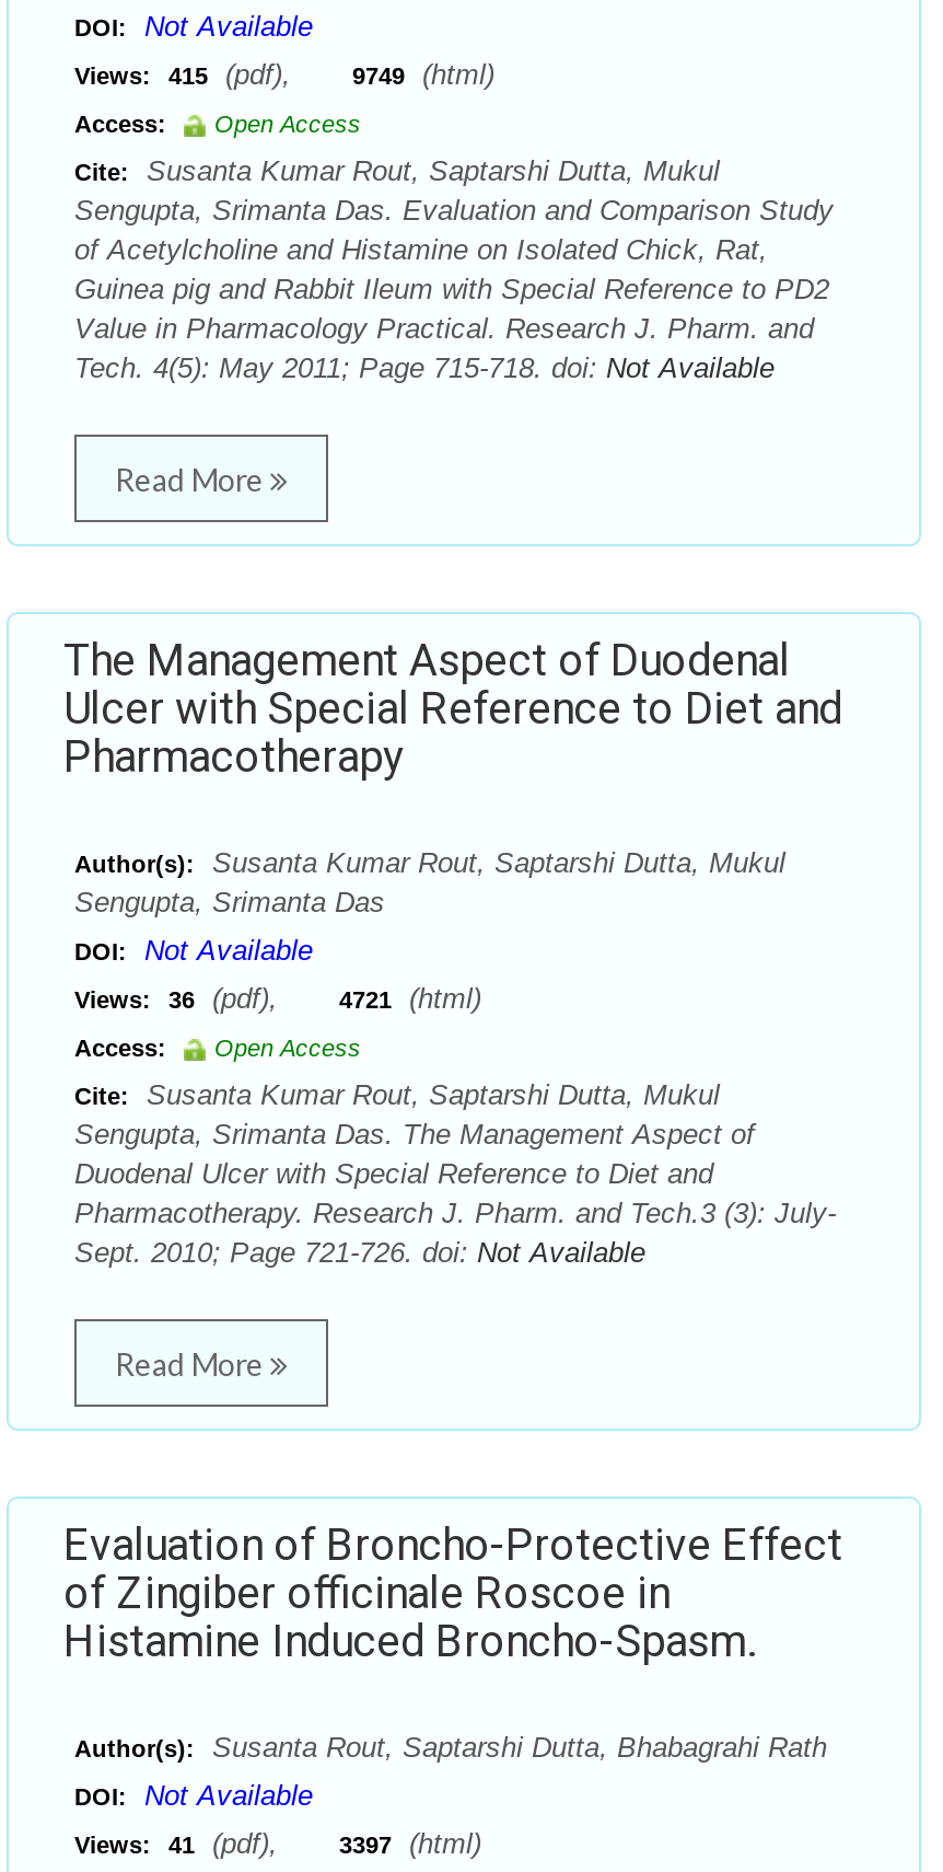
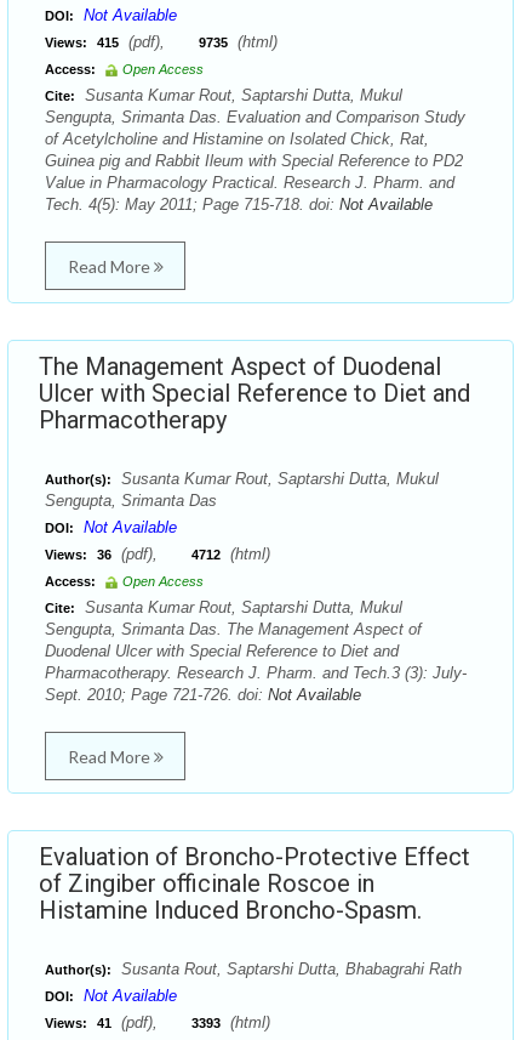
[74,58,494,91] Views: 415 (pdf), 9749 (html) -> [45,33,278,51] Views: 415 (pdf), 9735 (html)
[74,982,481,1015] Views: 36 (pdf), 4721 (html) -> [45,545,270,563] Views: 36 (pdf), 4712 (html)
[74,1827,481,1860] Views: 41 (pdf), 3397 (html) -> [45,1013,270,1032] Views: 41 (pdf), 3393 (html)

